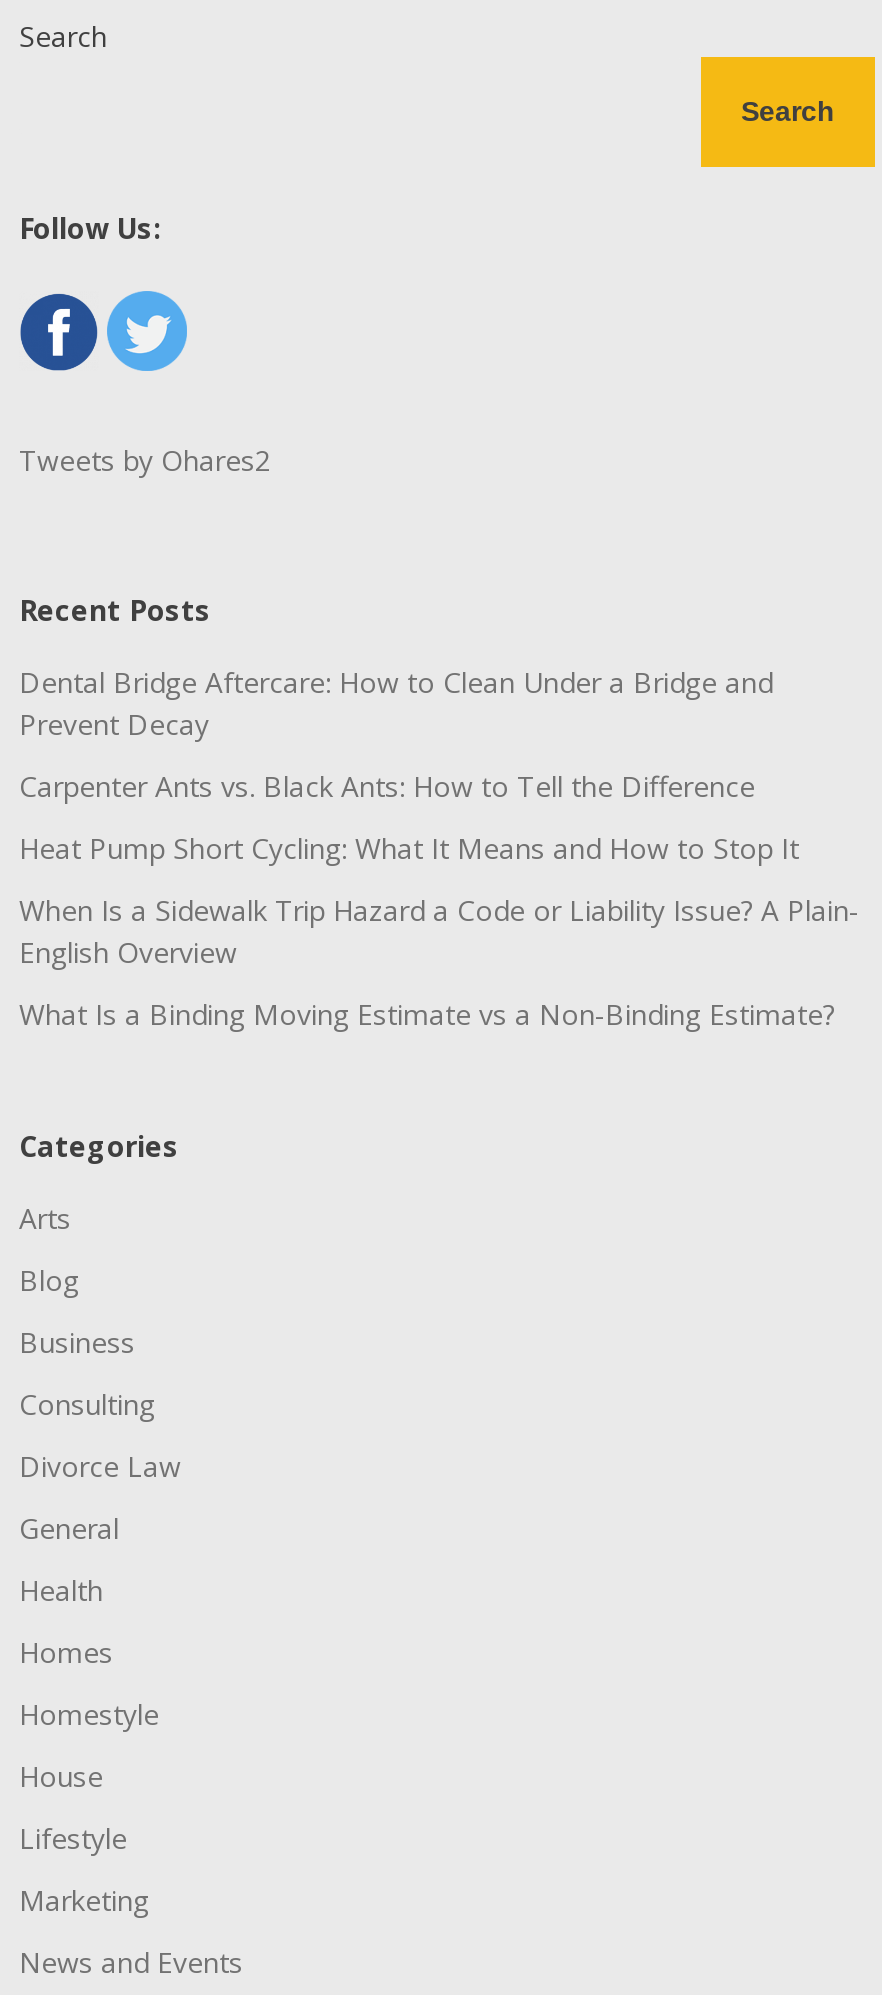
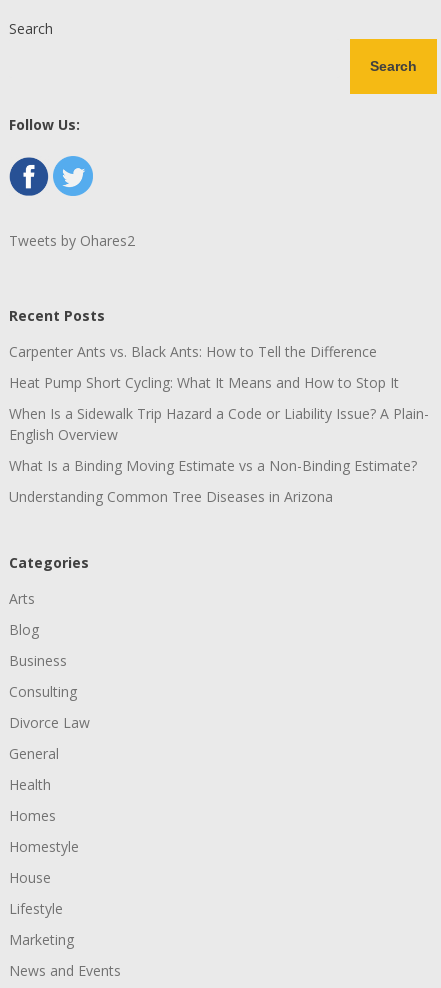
[19,664,773,744] Dental Bridge Aftercare: How to Clean Under a Bridge and | Prevent Decay -> none
moved [19,768,859,1034] -> [9,342,429,475]: Carpenter Ants vs. Black Ants: How to Tell the Difference | Heat Pump Short Cycling: What It Means and How to Stop It | When Is a Sidewalk Trip Hazard a Code or Liability Issue? A Plain- | English Overview | What Is a Binding Moving Estimate vs a Non-Binding Estimate?
none -> [9,487,333,506] Understanding Common Tree Diseases in Arizona

